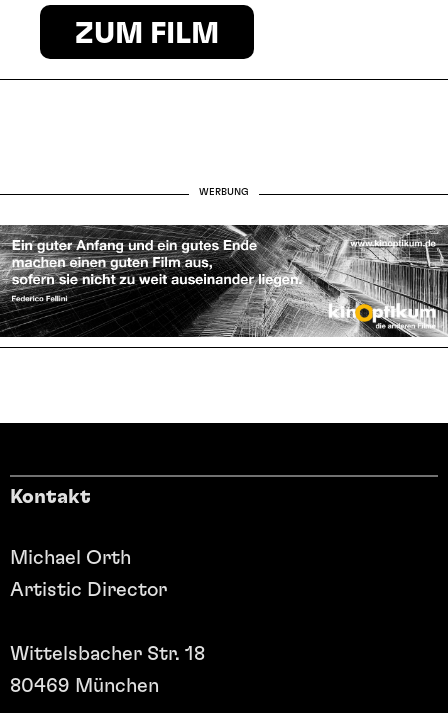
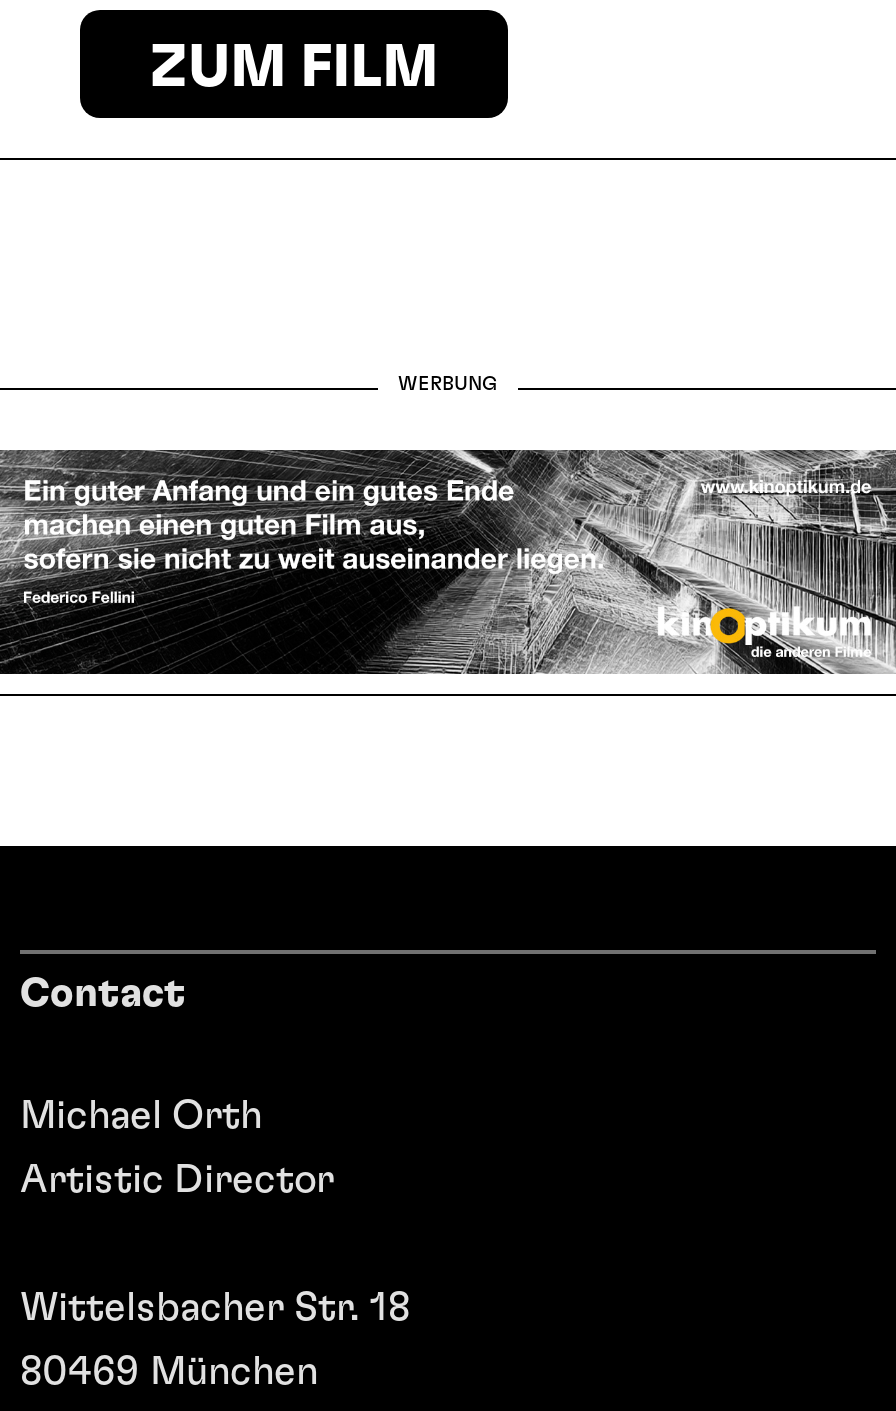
[10,487,91,507] Kontakt -> [20,973,186,1013] Contact

